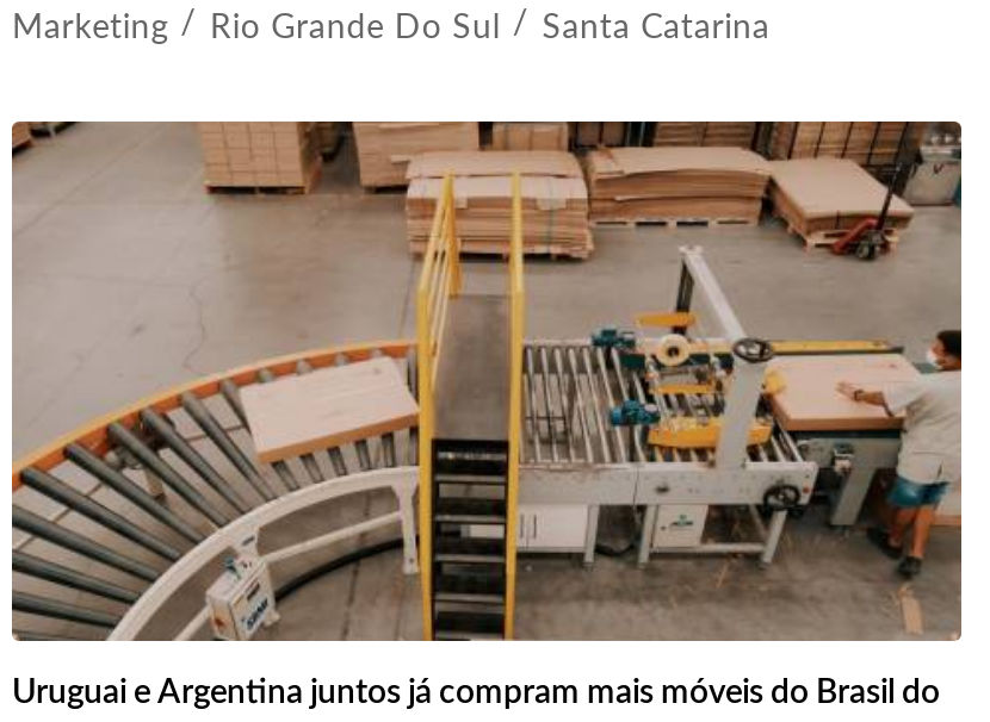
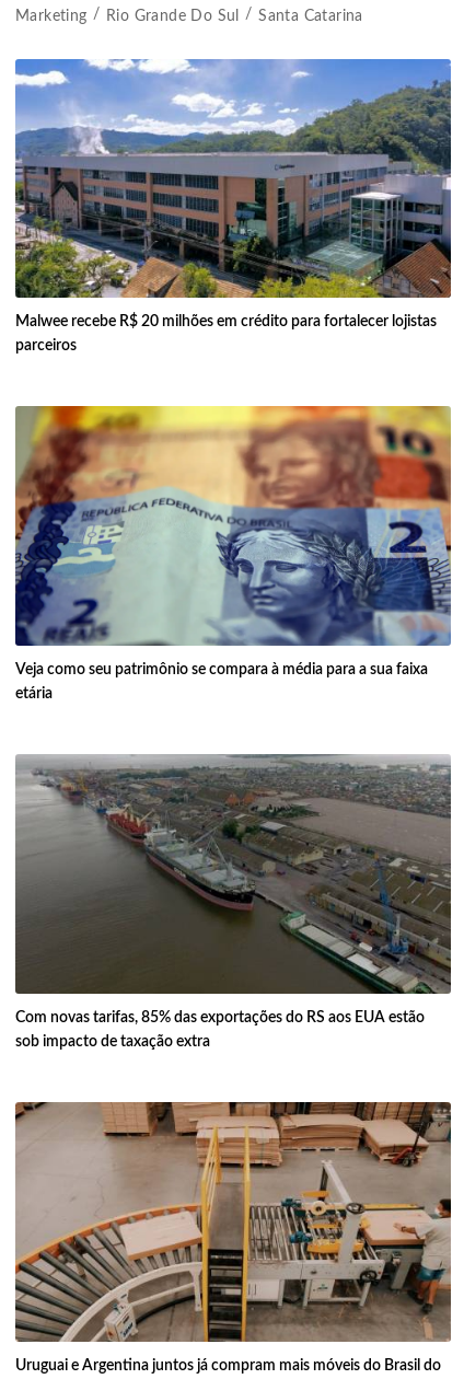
none -> [14,58,452,354] [image] | Malwee recebe R$ 20 milhões em crédito para fortalecer lojistas | parceiros
none -> [14,405,452,702] [image] | Veja como seu patrimônio se compara à média para a sua faixa | etária
none -> [14,753,452,1050] [image] | Com novas tarifas, 85% das exportações do RS aos EUA estão | sob impacto de taxação extra

